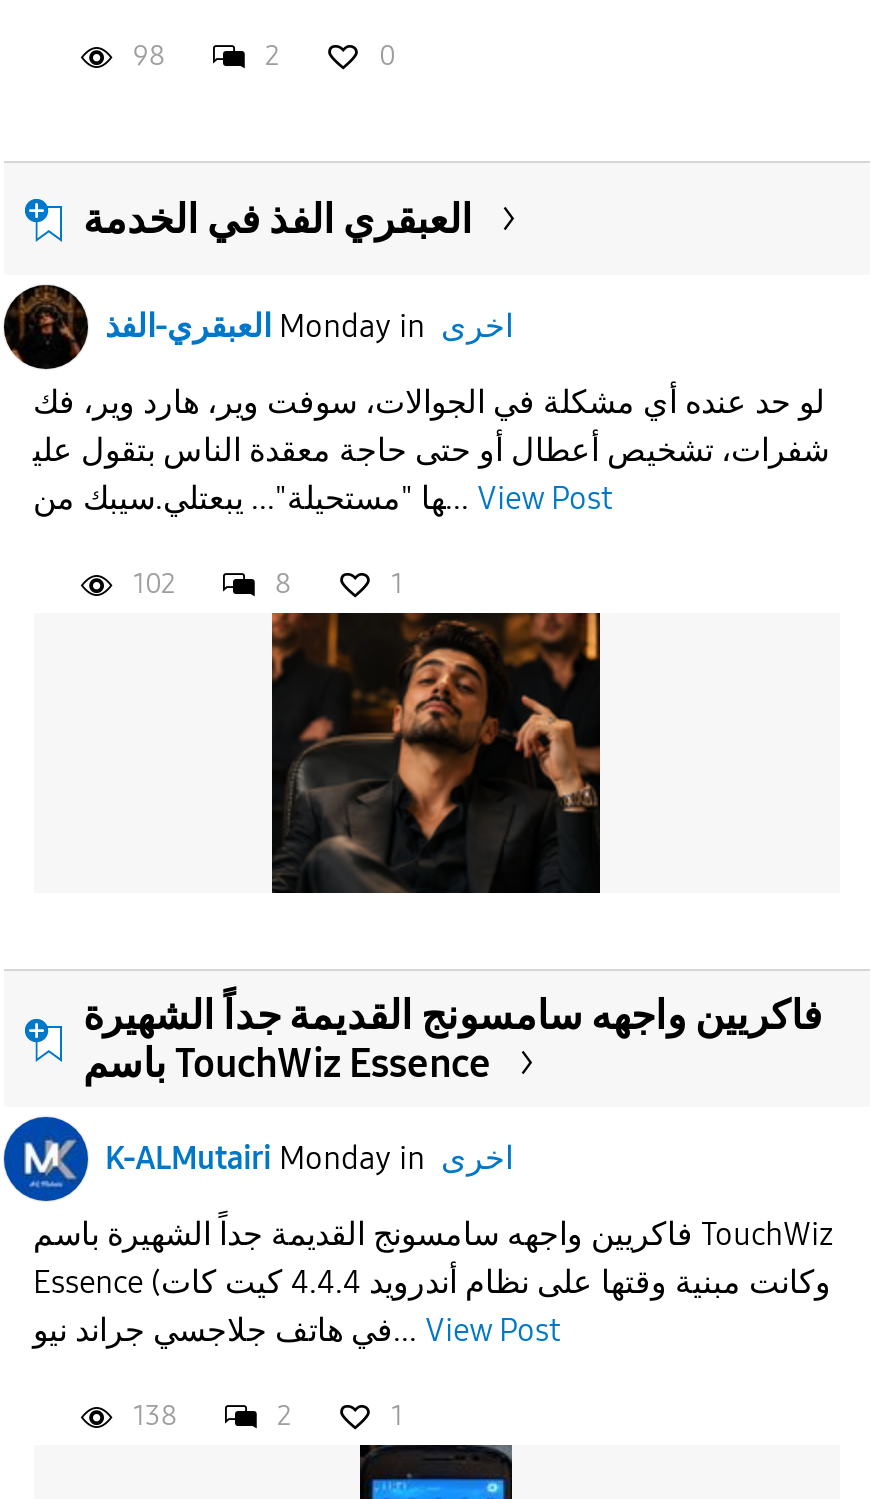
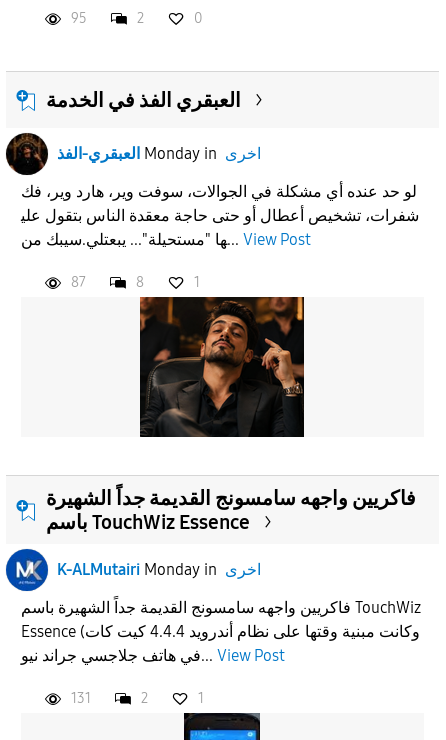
[133,39,165,73] 98 -> [70,10,86,27] 95
[133,567,175,601] 102 -> [70,274,85,291] 87
[133,1399,177,1433] 138 -> [70,690,90,707] 131

